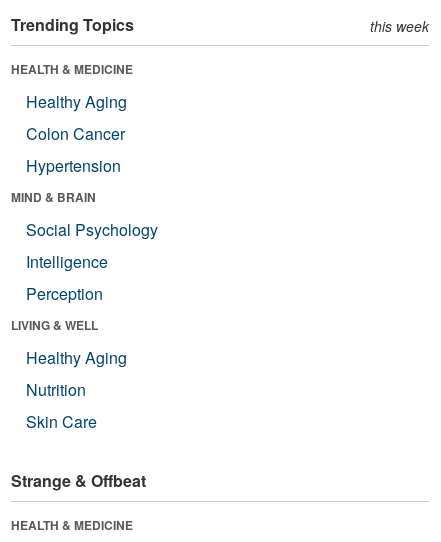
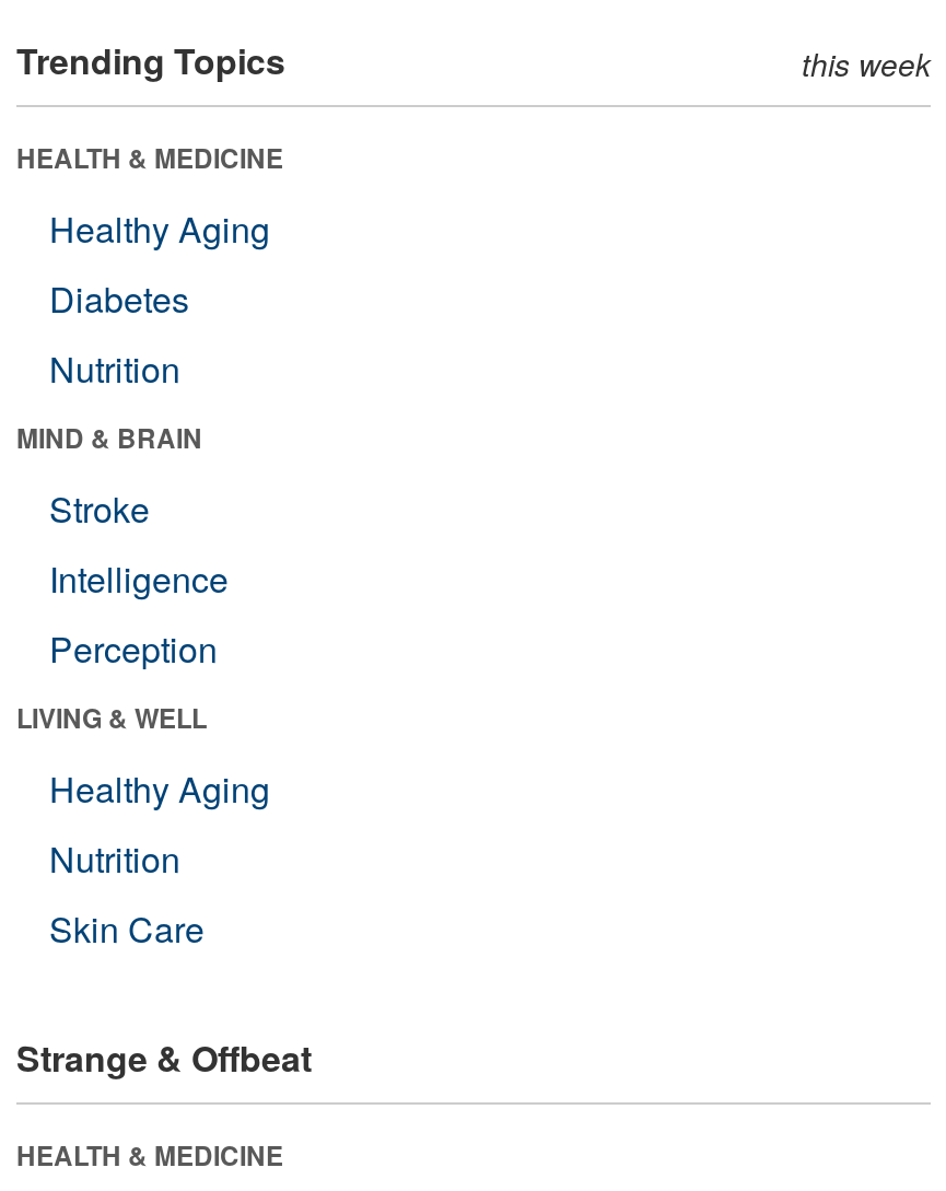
[26,122,125,177] Colon Cancer | Hypertension -> [49,273,189,393] Diabetes | Nutrition
[26,218,158,241] Social Psychology -> [49,483,150,533] Stroke

